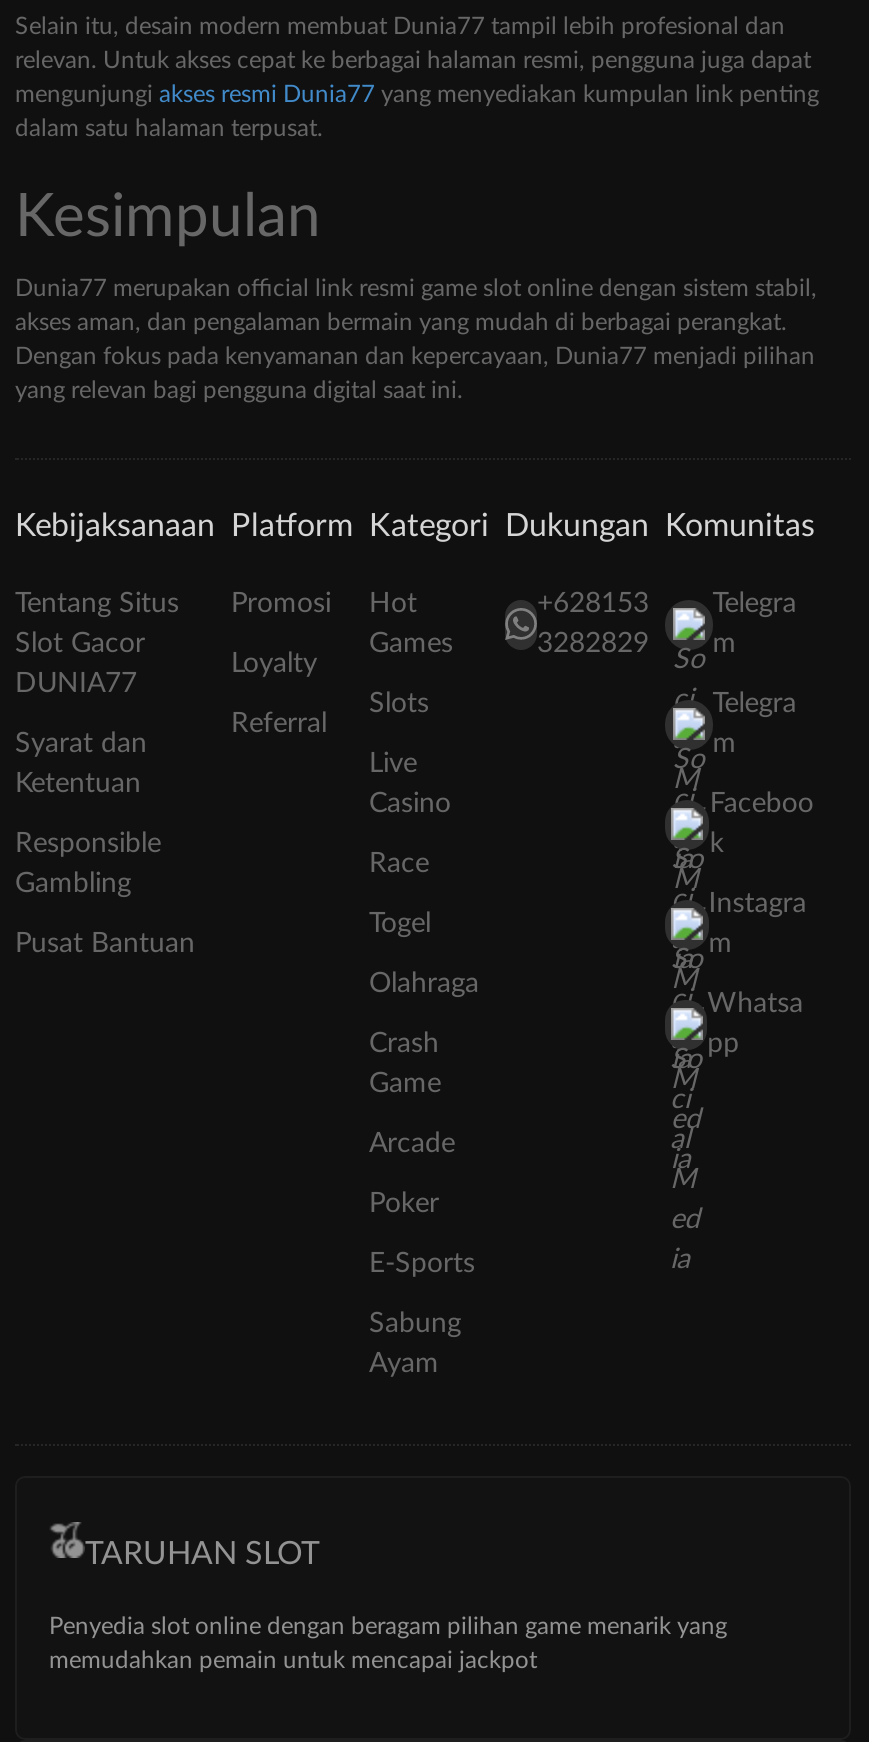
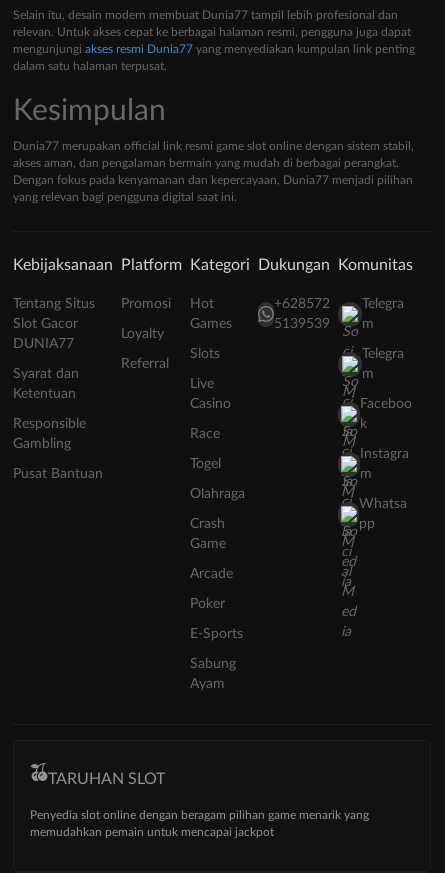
[537,590,649,618] +628153 -> [274,297,330,311] +628572
[537,630,649,658] 3282829 -> [274,317,330,331] 5139539

